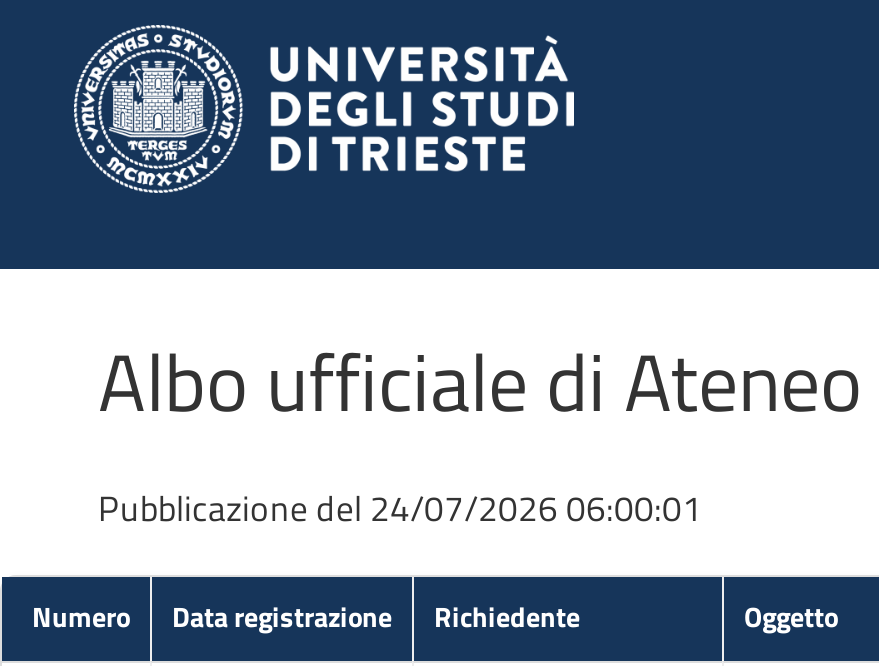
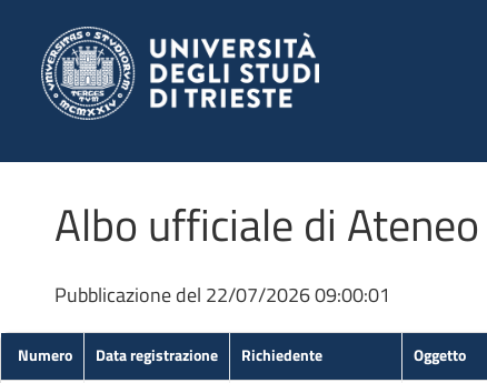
[98,480,702,534] Pubblicazione del 24/07/2026 06:00:01 -> [54,279,390,309] Pubblicazione del 22/07/2026 09:00:01

